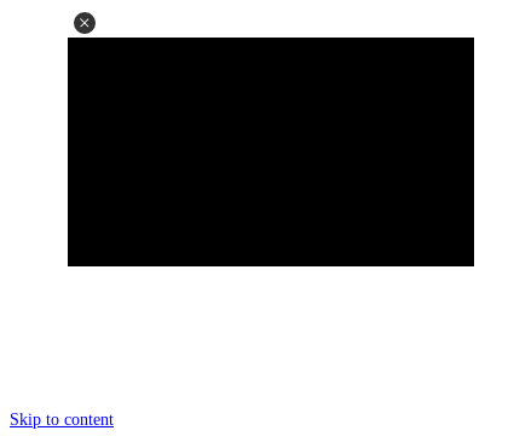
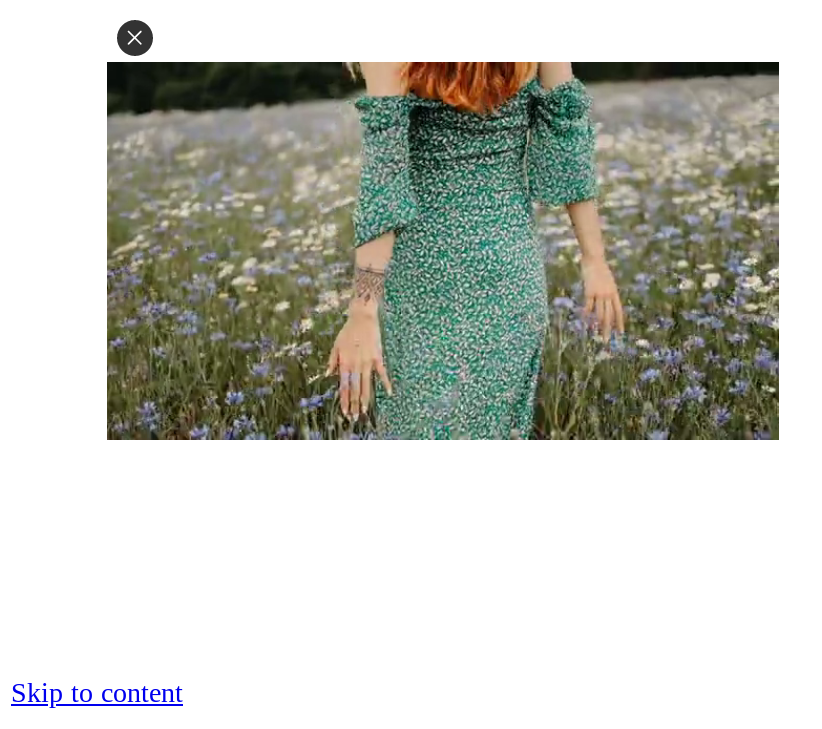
none -> [105,60,781,442] [image]

